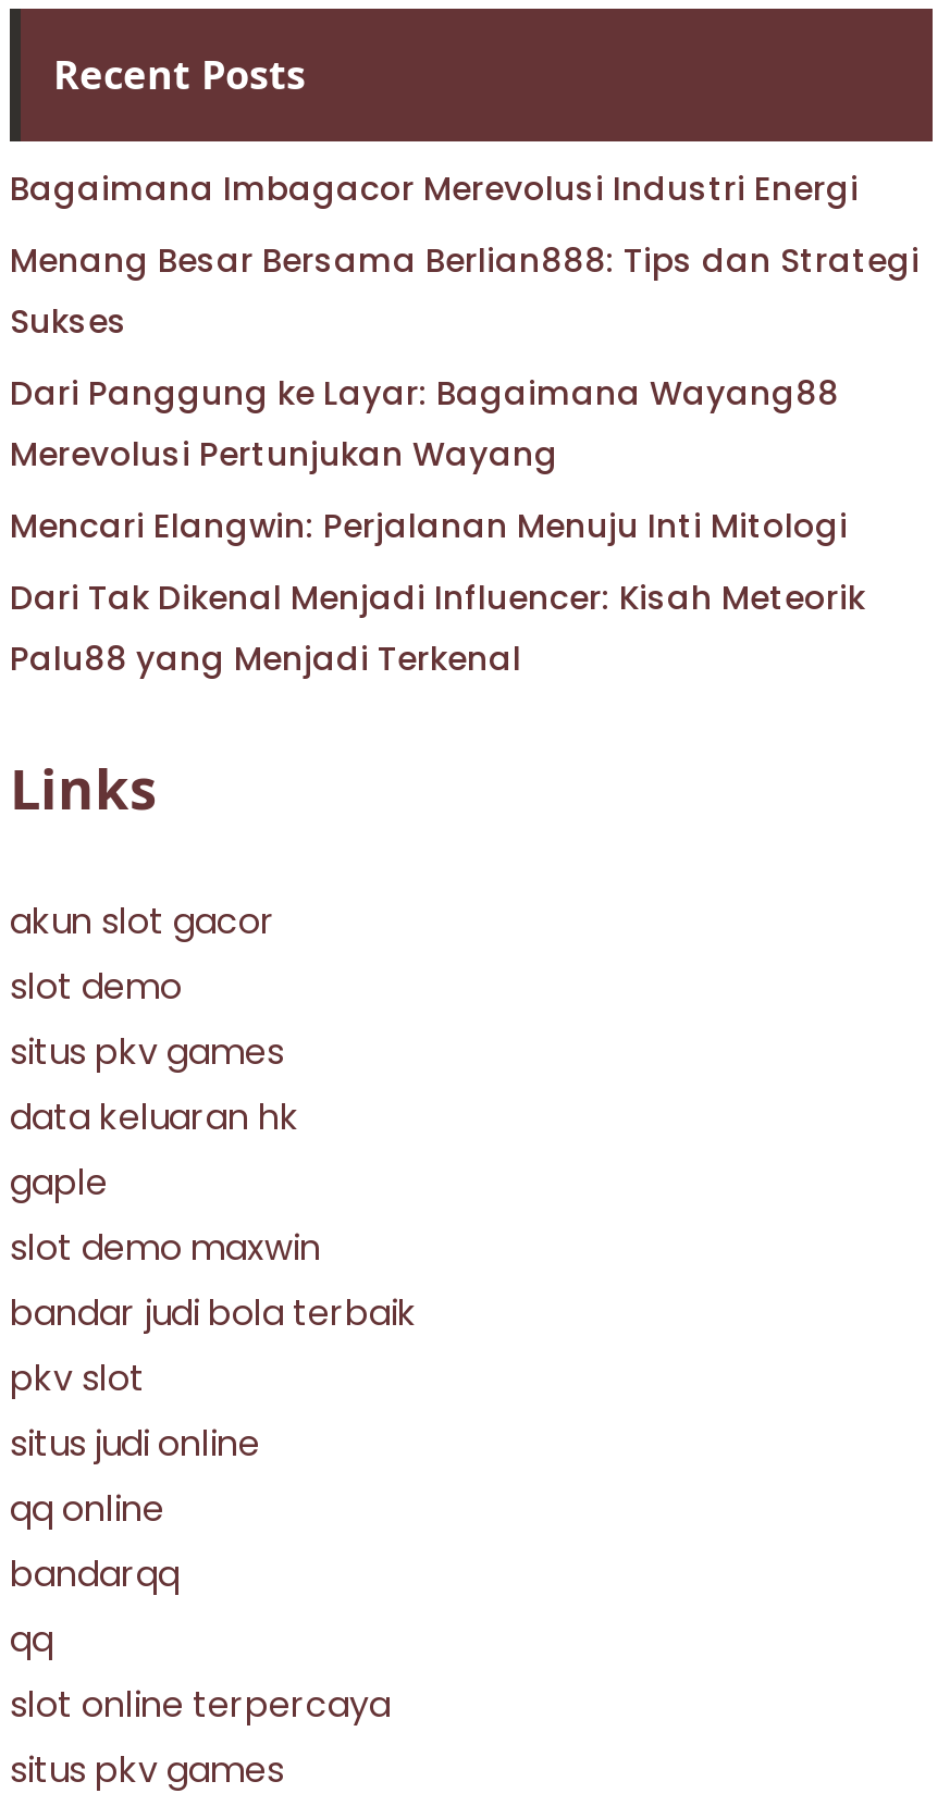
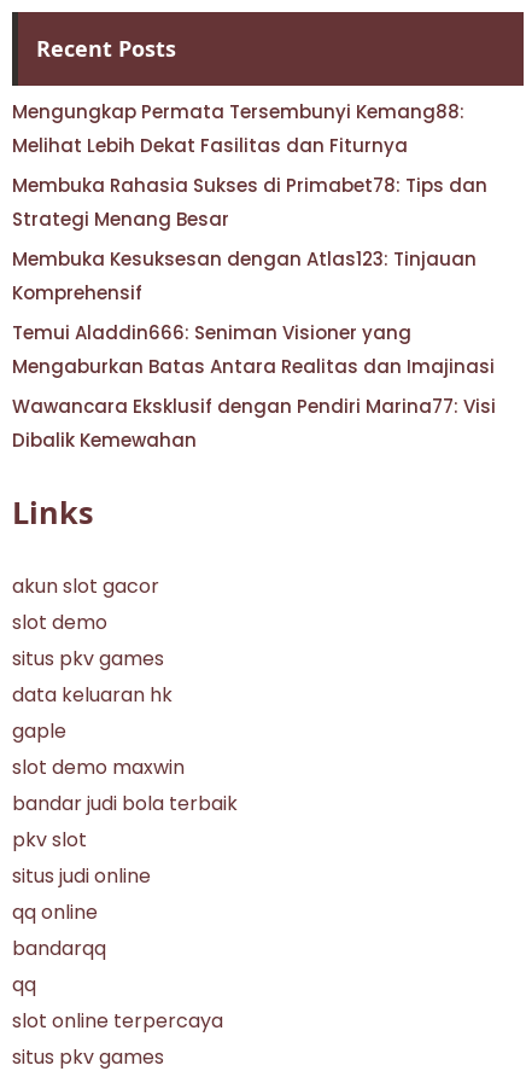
[10,165,859,211] Bagaimana Imbagacor Merevolusi Industri Energi -> [12,99,464,158] Mengungkap Permata Tersembunyi Kemang88: | Melihat Lebih Dekat Fasilitas dan Fiturnya
[10,237,920,344] Menang Besar Bersama Berlian888: Tips dan Strategi | Sukses -> [12,173,487,232] Membuka Rahasia Sukses di Primabet78: Tips dan | Strategi Menang Besar
[10,370,839,477] Dari Panggung ke Layar: Bagaimana Wayang88 | Merevolusi Pertunjukan Wayang -> [12,246,477,305] Membuka Kesuksesan dengan Atlas123: Tinjauan | Komprehensif
[10,503,848,548] Mencari Elangwin: Perjalanan Menuju Inti Mitologi -> [12,320,495,379] Temui Aladdin666: Seniman Visioner yang | Mengaburkan Batas Antara Realitas dan Imajinasi
[10,574,865,681] Dari Tak Dikenal Menjadi Influencer: Kisah Meteorik | Palu88 yang Menjadi Terkenal -> [12,394,496,453] Wawancara Eksklusif dengan Pendiri Marina77: Visi | Dibalik Kemewahan

